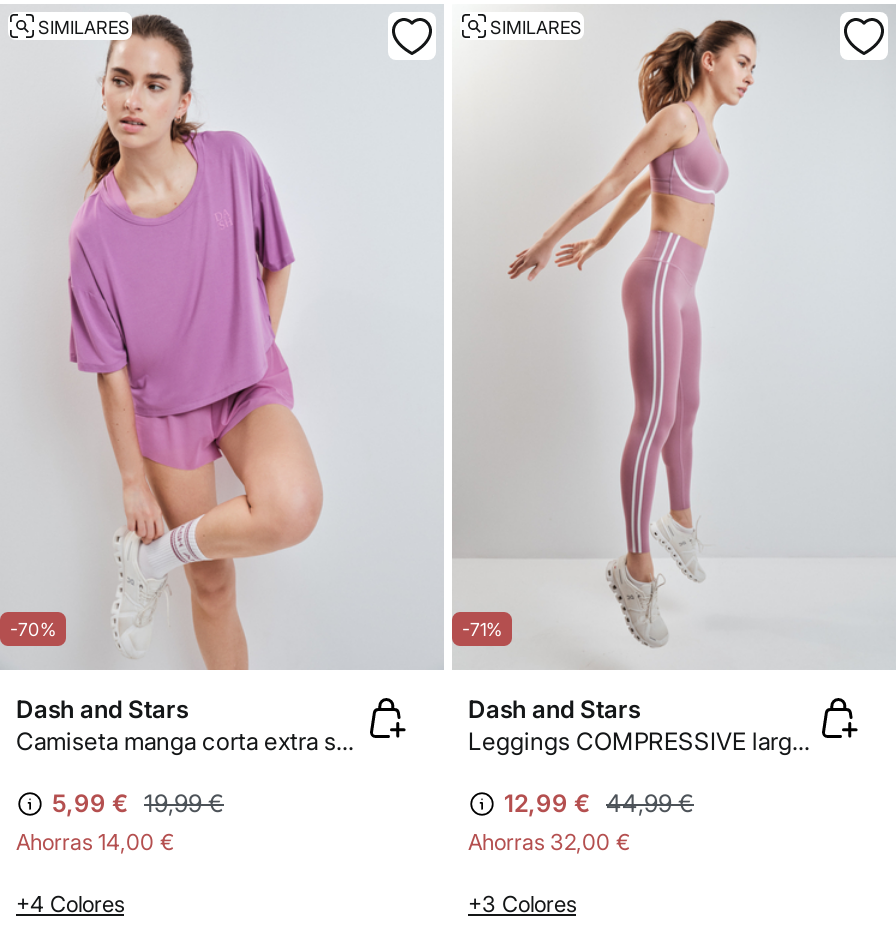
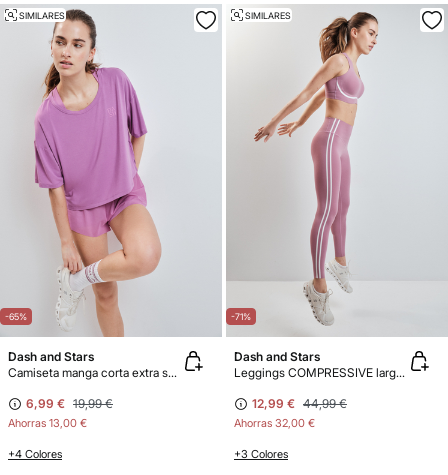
[10,618,56,640] -70% -> [5,311,27,322] -65%
[52,788,224,818] 5,99 € 19,99 € -> [26,396,113,411] 6,99 € 19,99 €
[16,828,174,856] Ahorras 14,00 € -> [8,416,87,430] Ahorras 13,00 €

